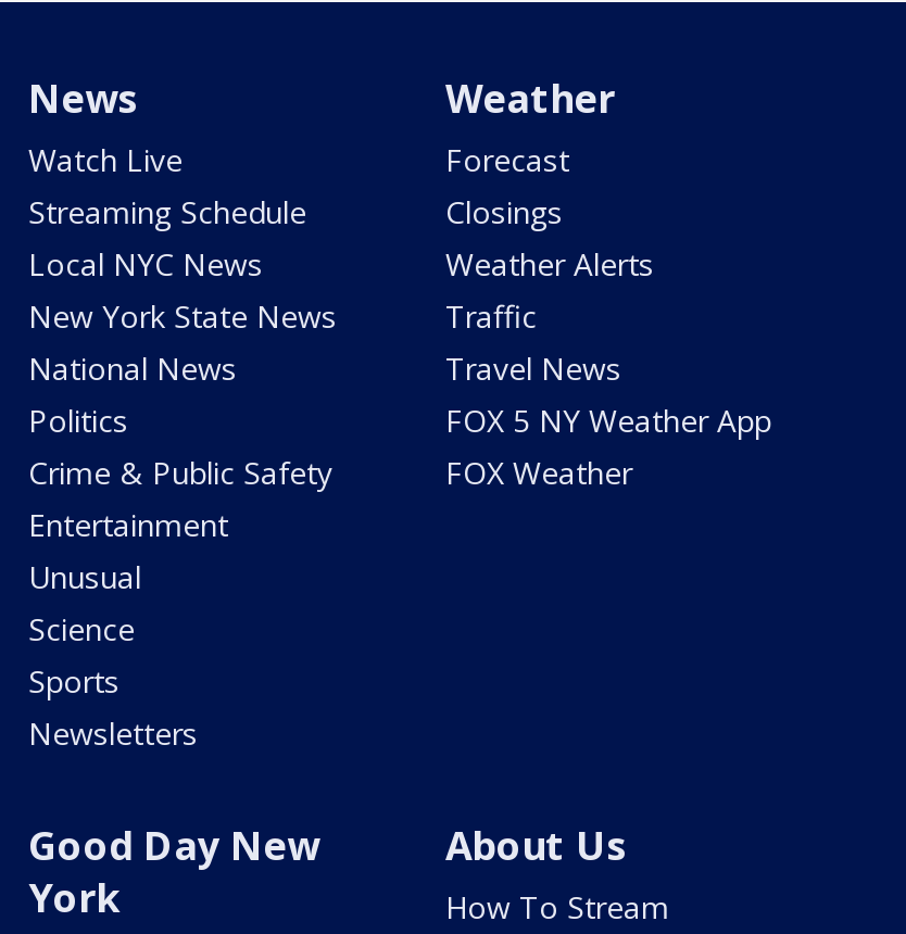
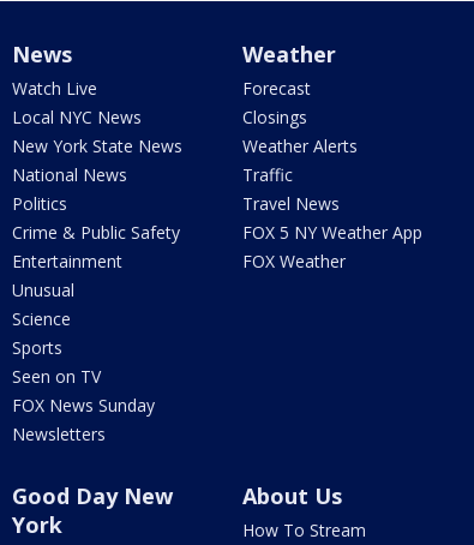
[28,191,306,232] Streaming Schedule -> none
moved [28,243,337,702] -> [12,106,182,359]: Local NYC News | New York State News | National News | ... | Science | Sports
none -> [12,365,155,417] Seen on TV | FOX News Sunday

